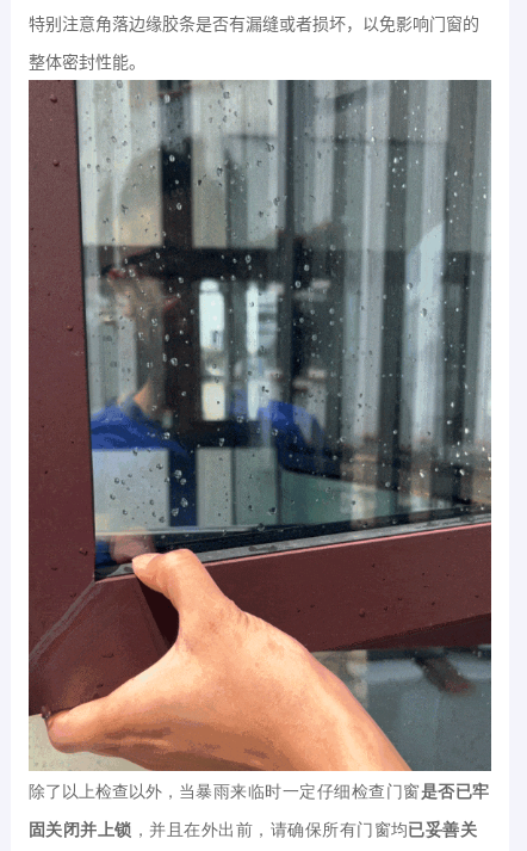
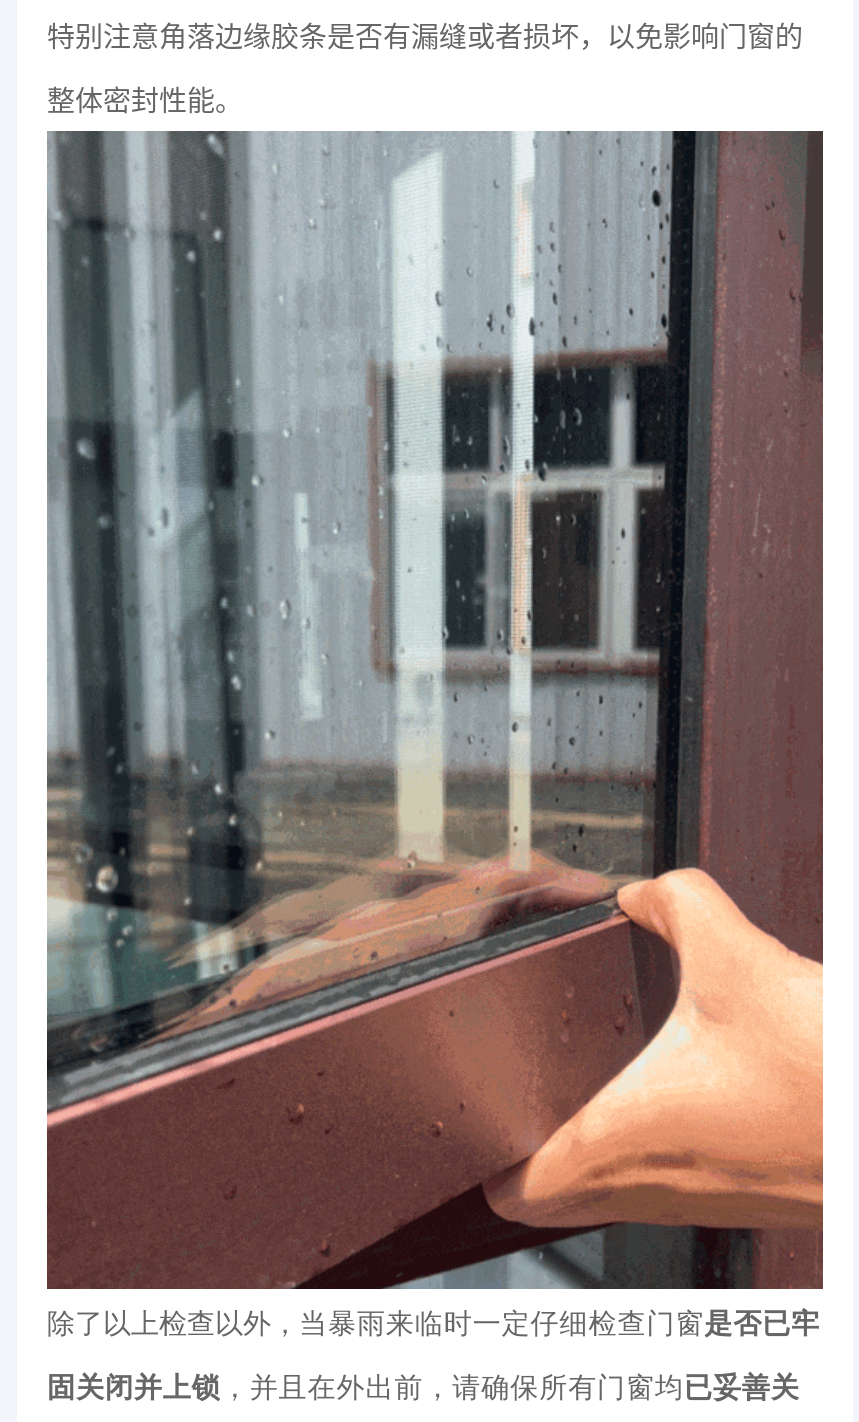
[27,80,492,772] [image] -> [47,131,825,1291] [image]

